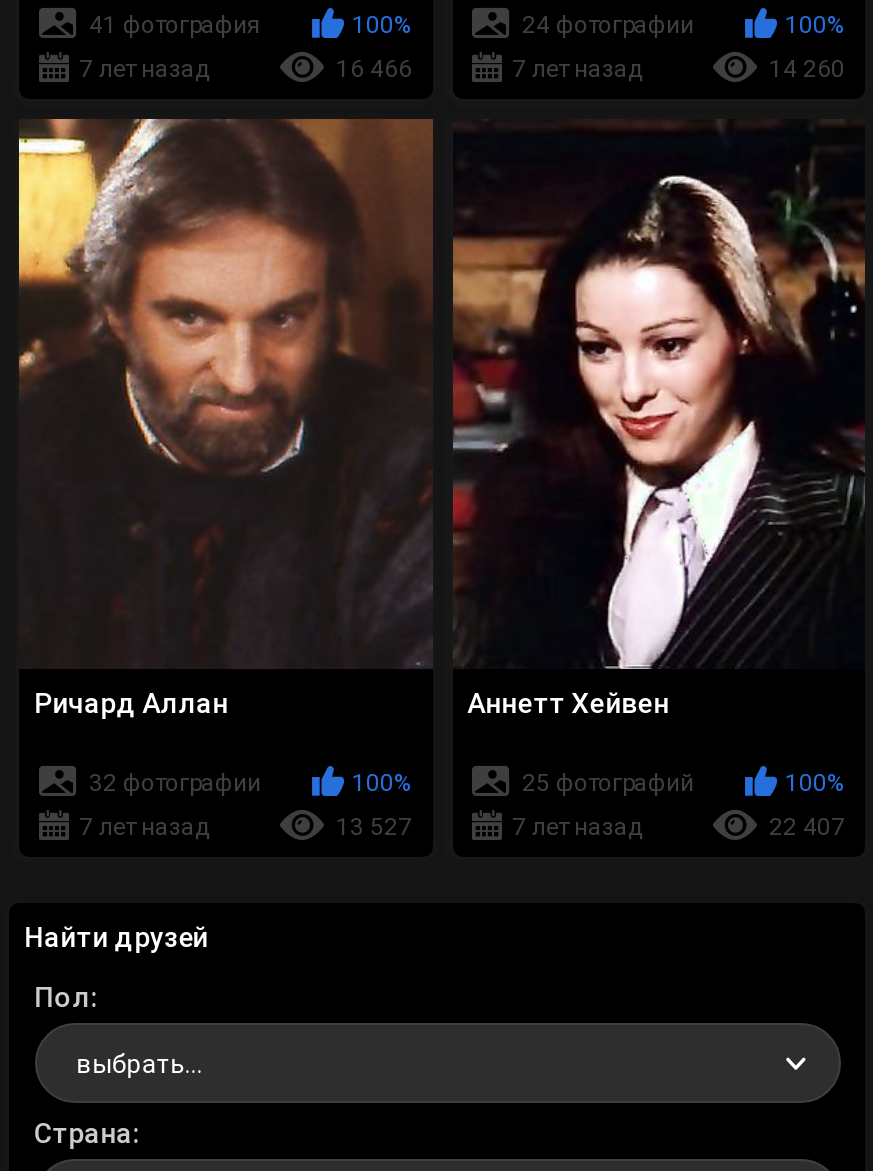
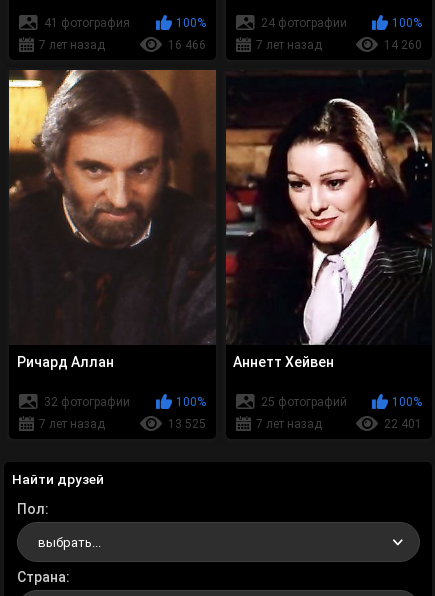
[336,813,412,841] 13 527 -> [167,417,205,431] 13 525
[769,813,845,841] 22 407 -> [384,417,422,431] 22 401

